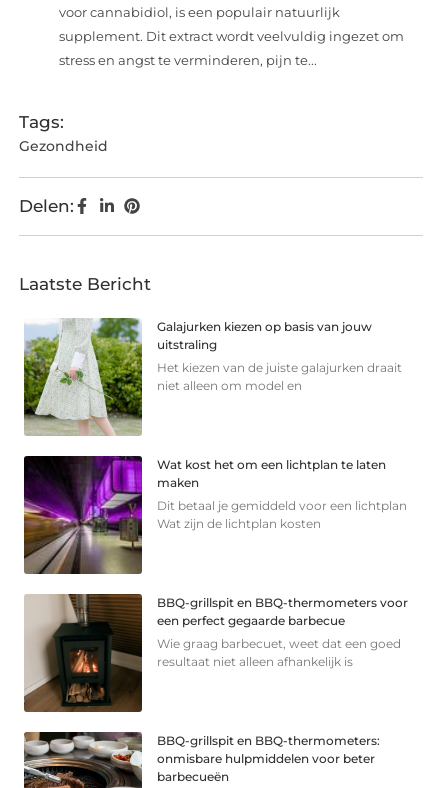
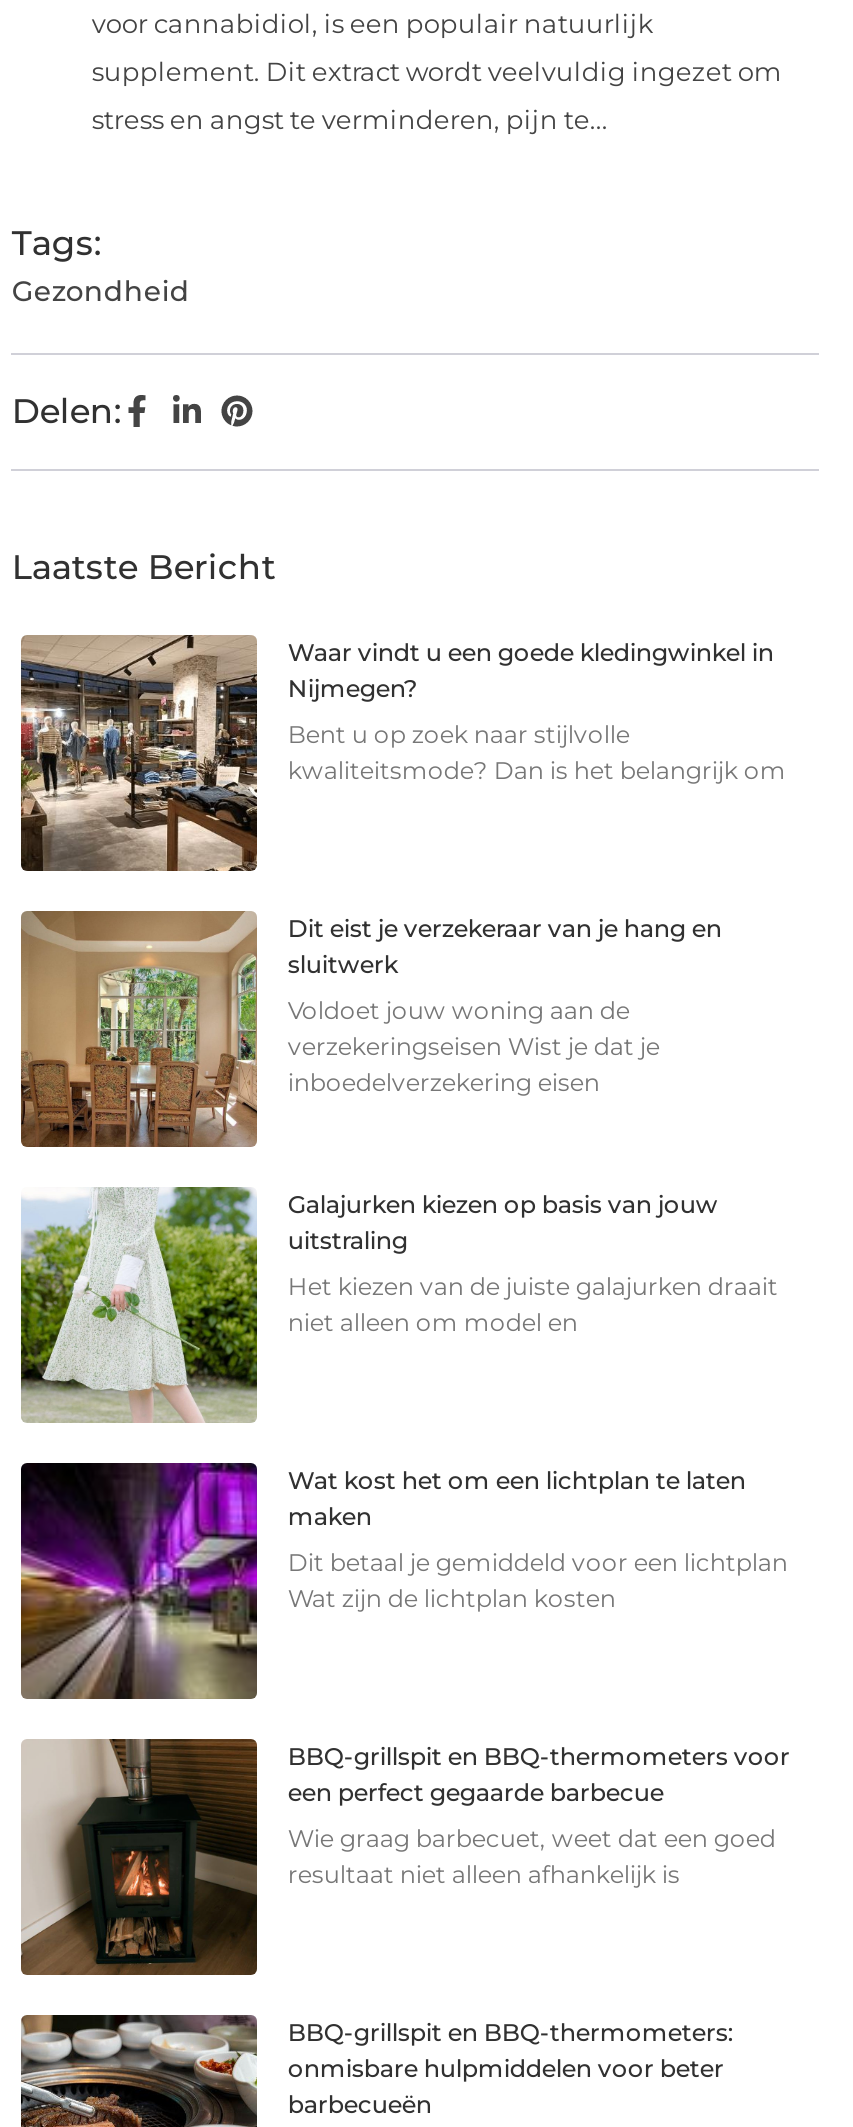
none -> [19,633,786,871] [image] | Waar vindt u een goede kledingwinkel in | Nijmegen? | Bent u op zoek naar stijlvolle | kwaliteitsmode? Dan is het belangrijk om
none -> [19,909,722,1147] [image] | Dit eist je verzekeraar van je hang en | sluitwerk | Voldoet jouw woning aan de | verzekeringseisen Wist je dat je | inboedelverzekering eisen

